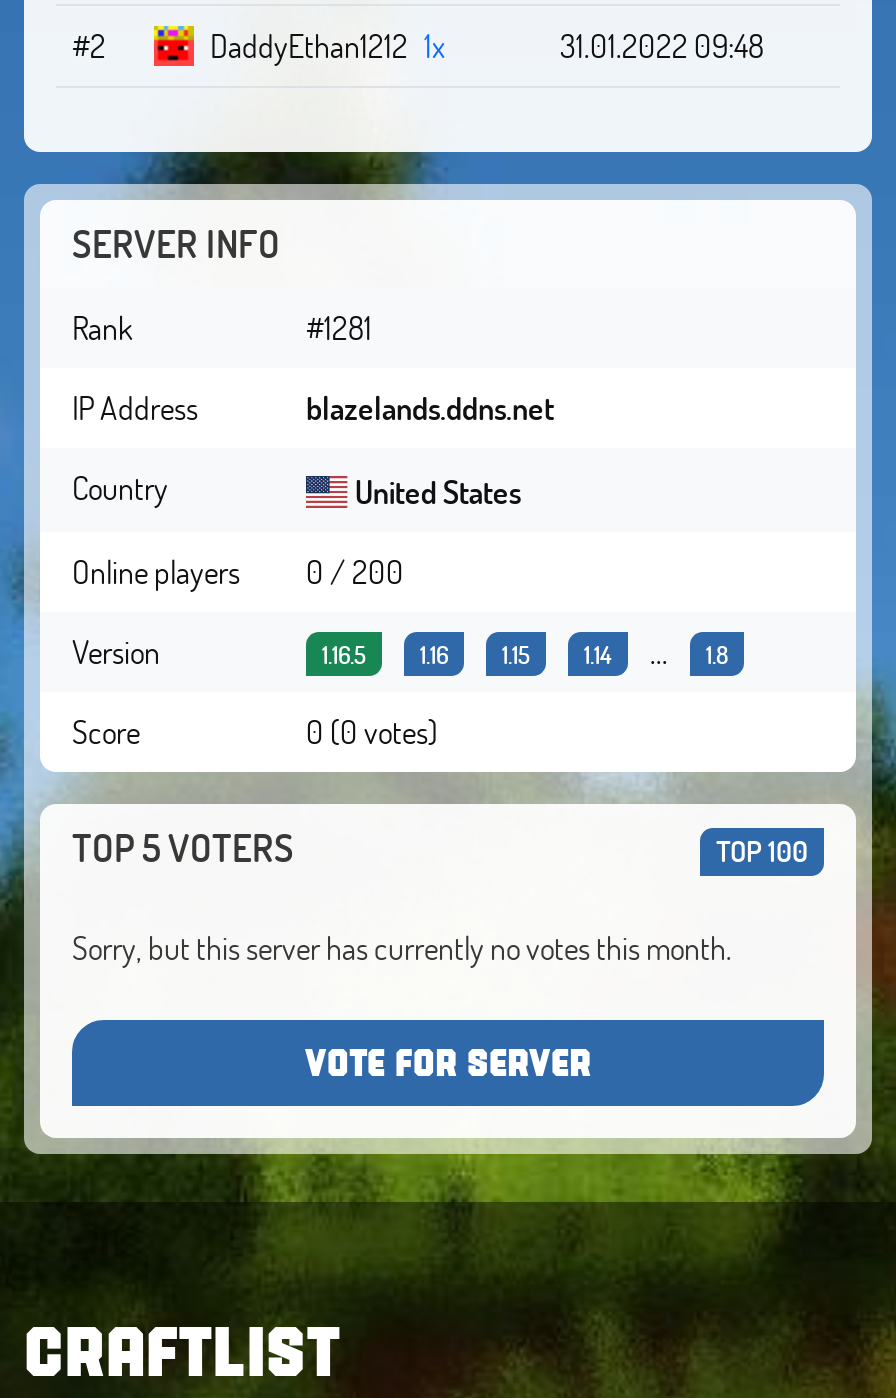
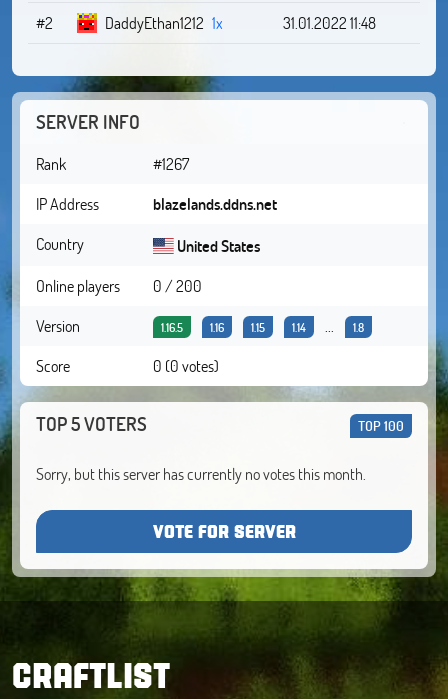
[560,24,764,66] 31.01.2022 09:48 -> [283,12,376,33] 31.01.2022 11:48
[306,306,372,348] #1281 -> [153,153,189,174] #1267

